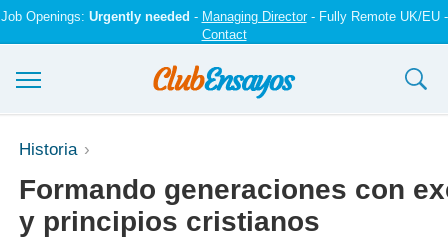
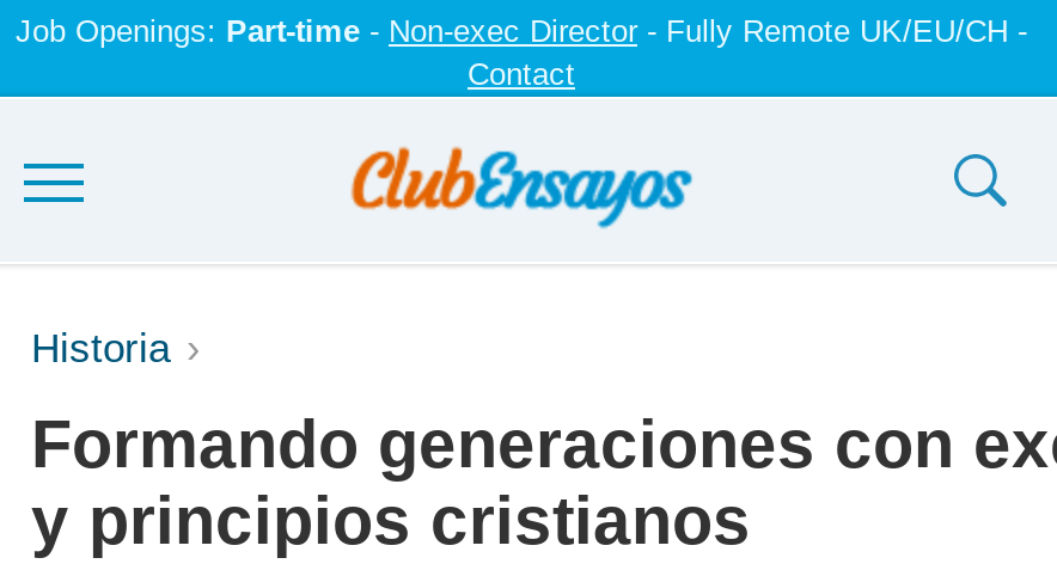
[0,9,447,24] Job Openings: Urgently needed - Managing Director - Fully Remote UK/EU - -> [16,13,1027,49] Job Openings: Part-time - Non-exec Director - Fully Remote UK/EU/CH -

